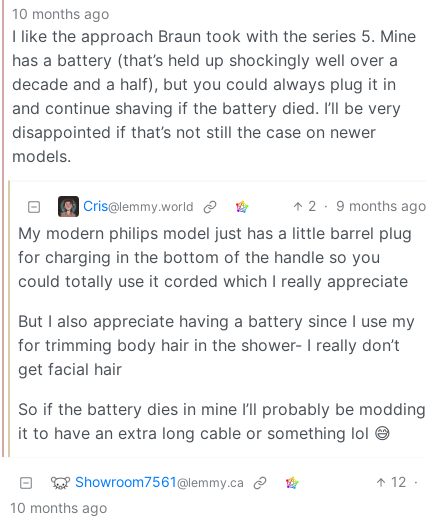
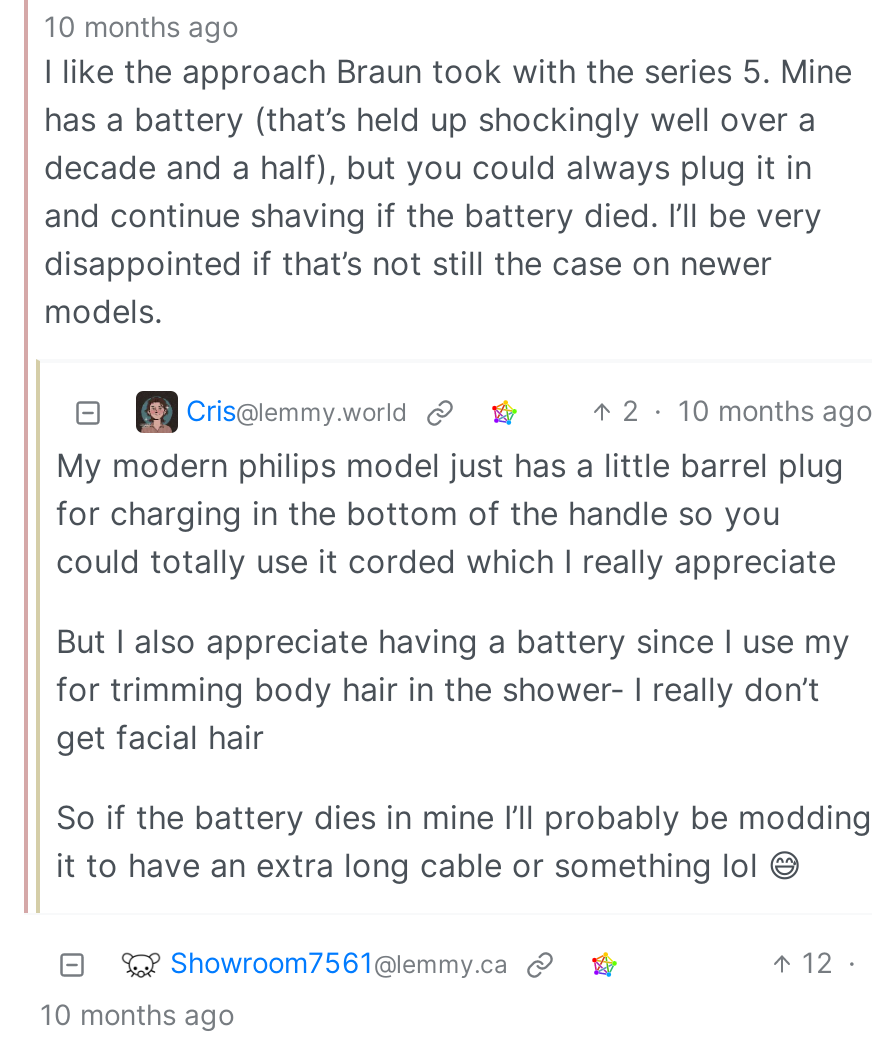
[308,197,426,214] 2 · 9 months ago -> [622,394,872,428] 2 · 10 months ago

